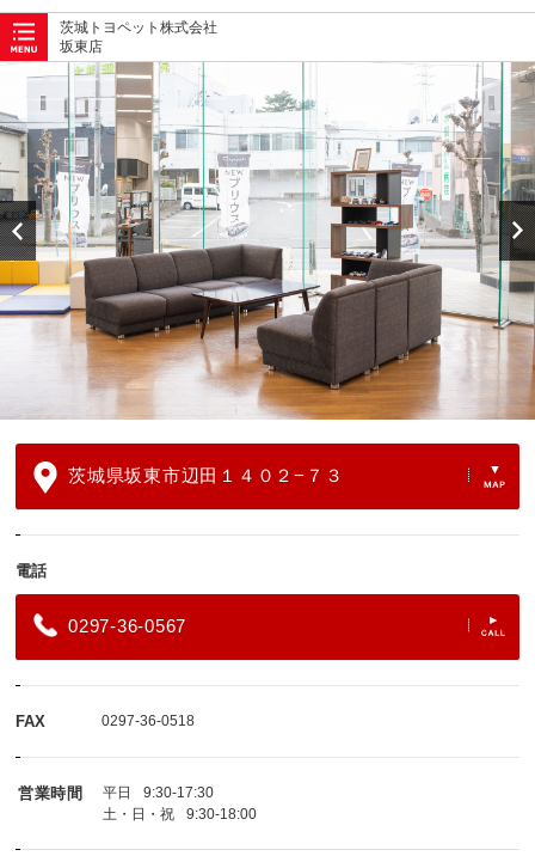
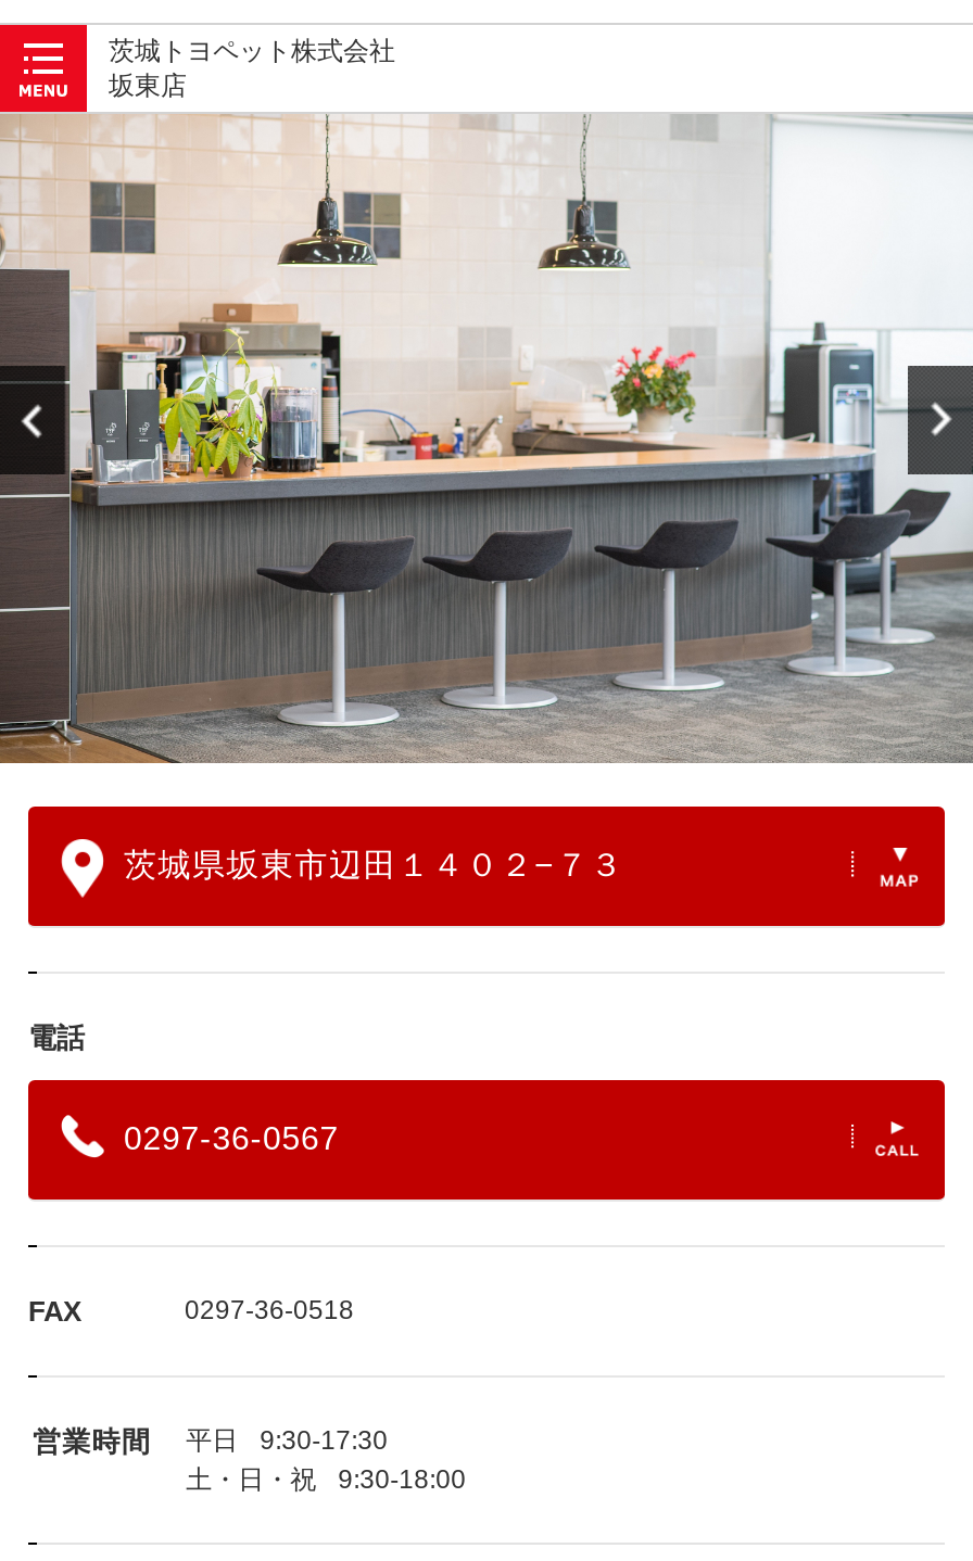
[4,62,531,420] [image] -> [7,112,966,763] [image]

